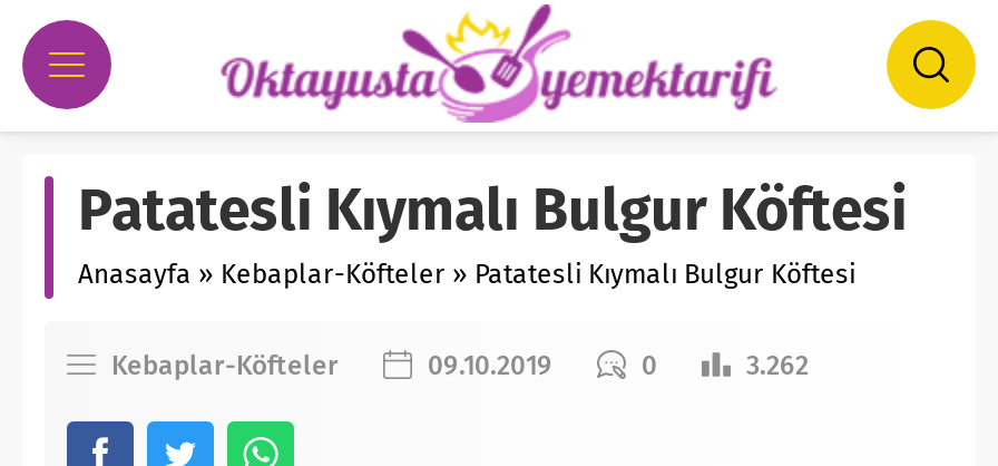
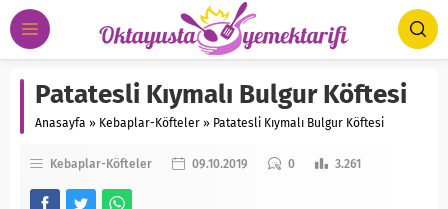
[746,350,809,381] 3.262 -> [335,157,361,171] 3.261

